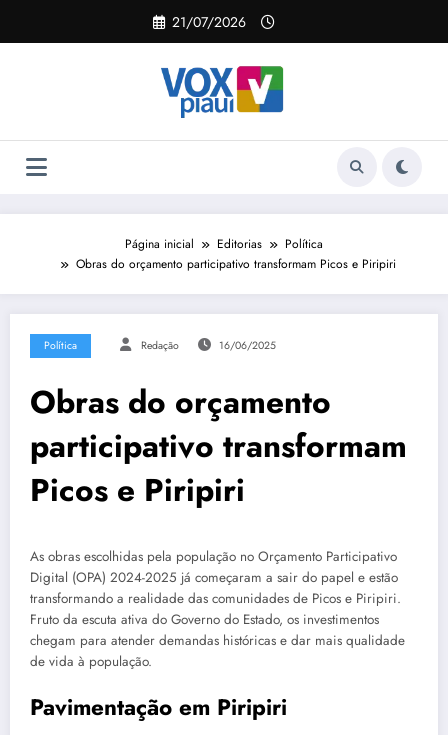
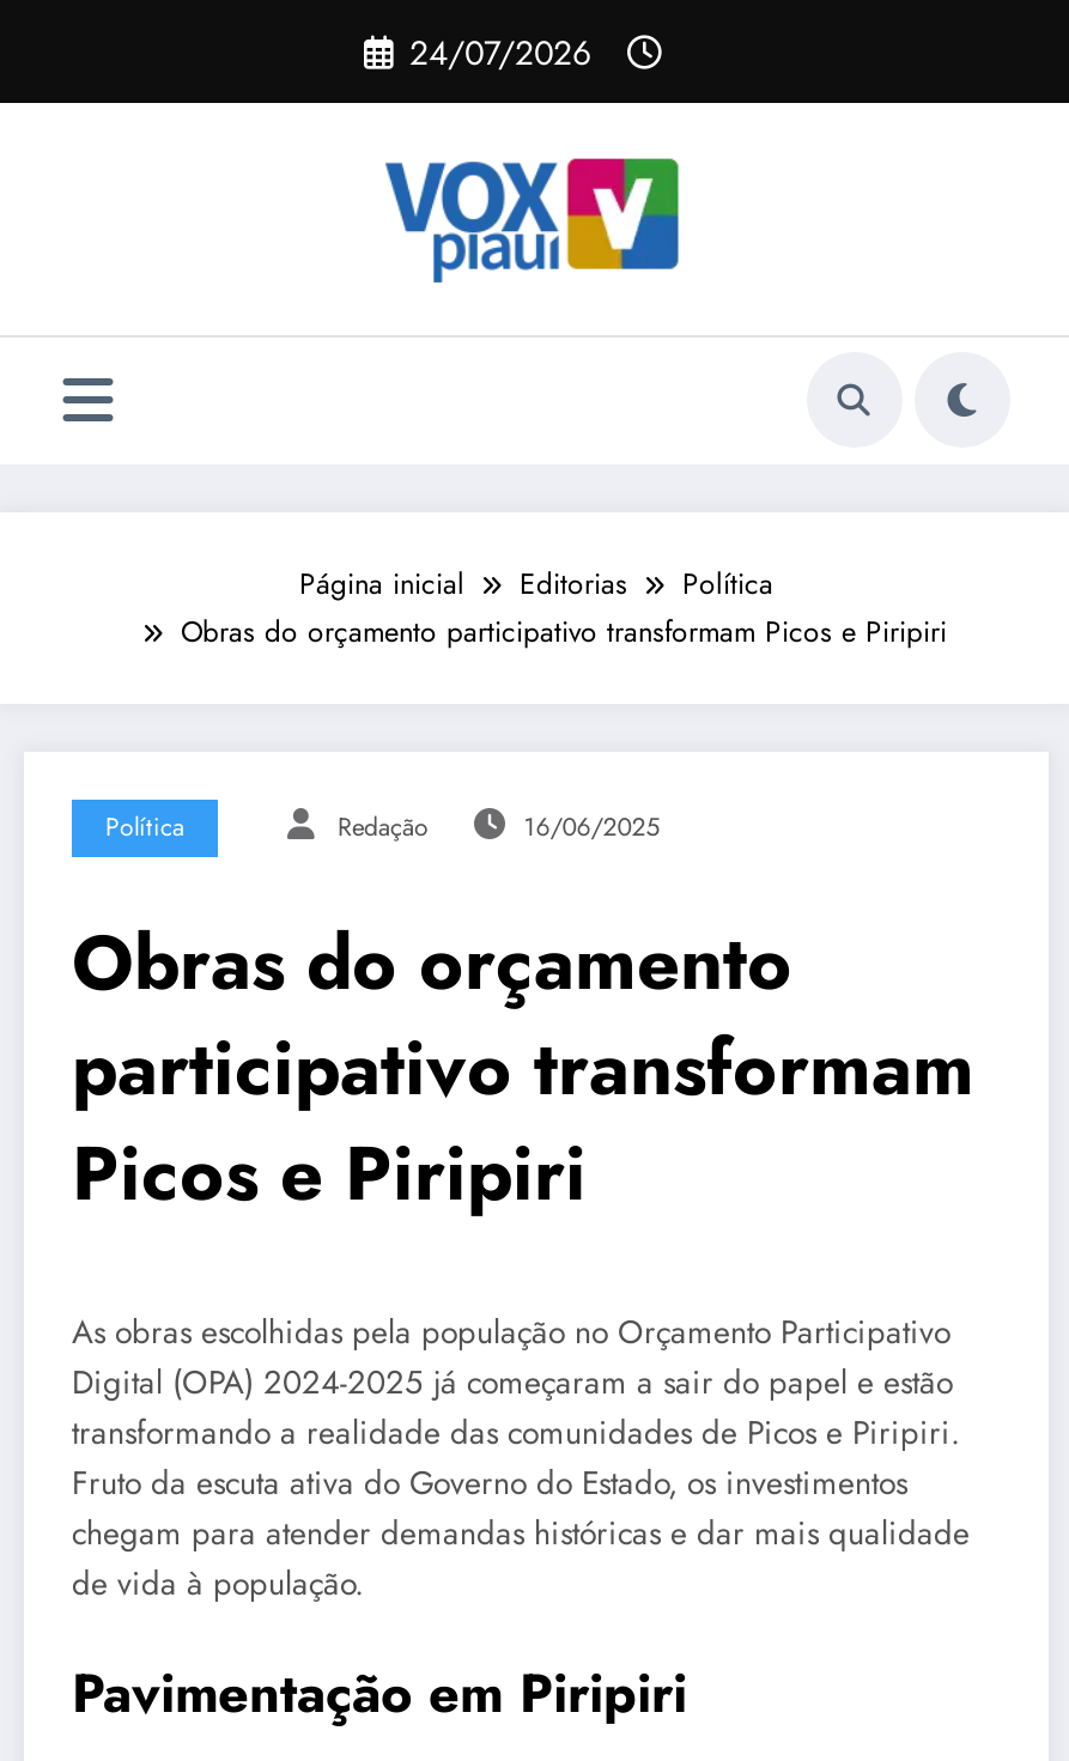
[172,12,246,32] 21/07/2026 -> [409,29,591,77] 24/07/2026

